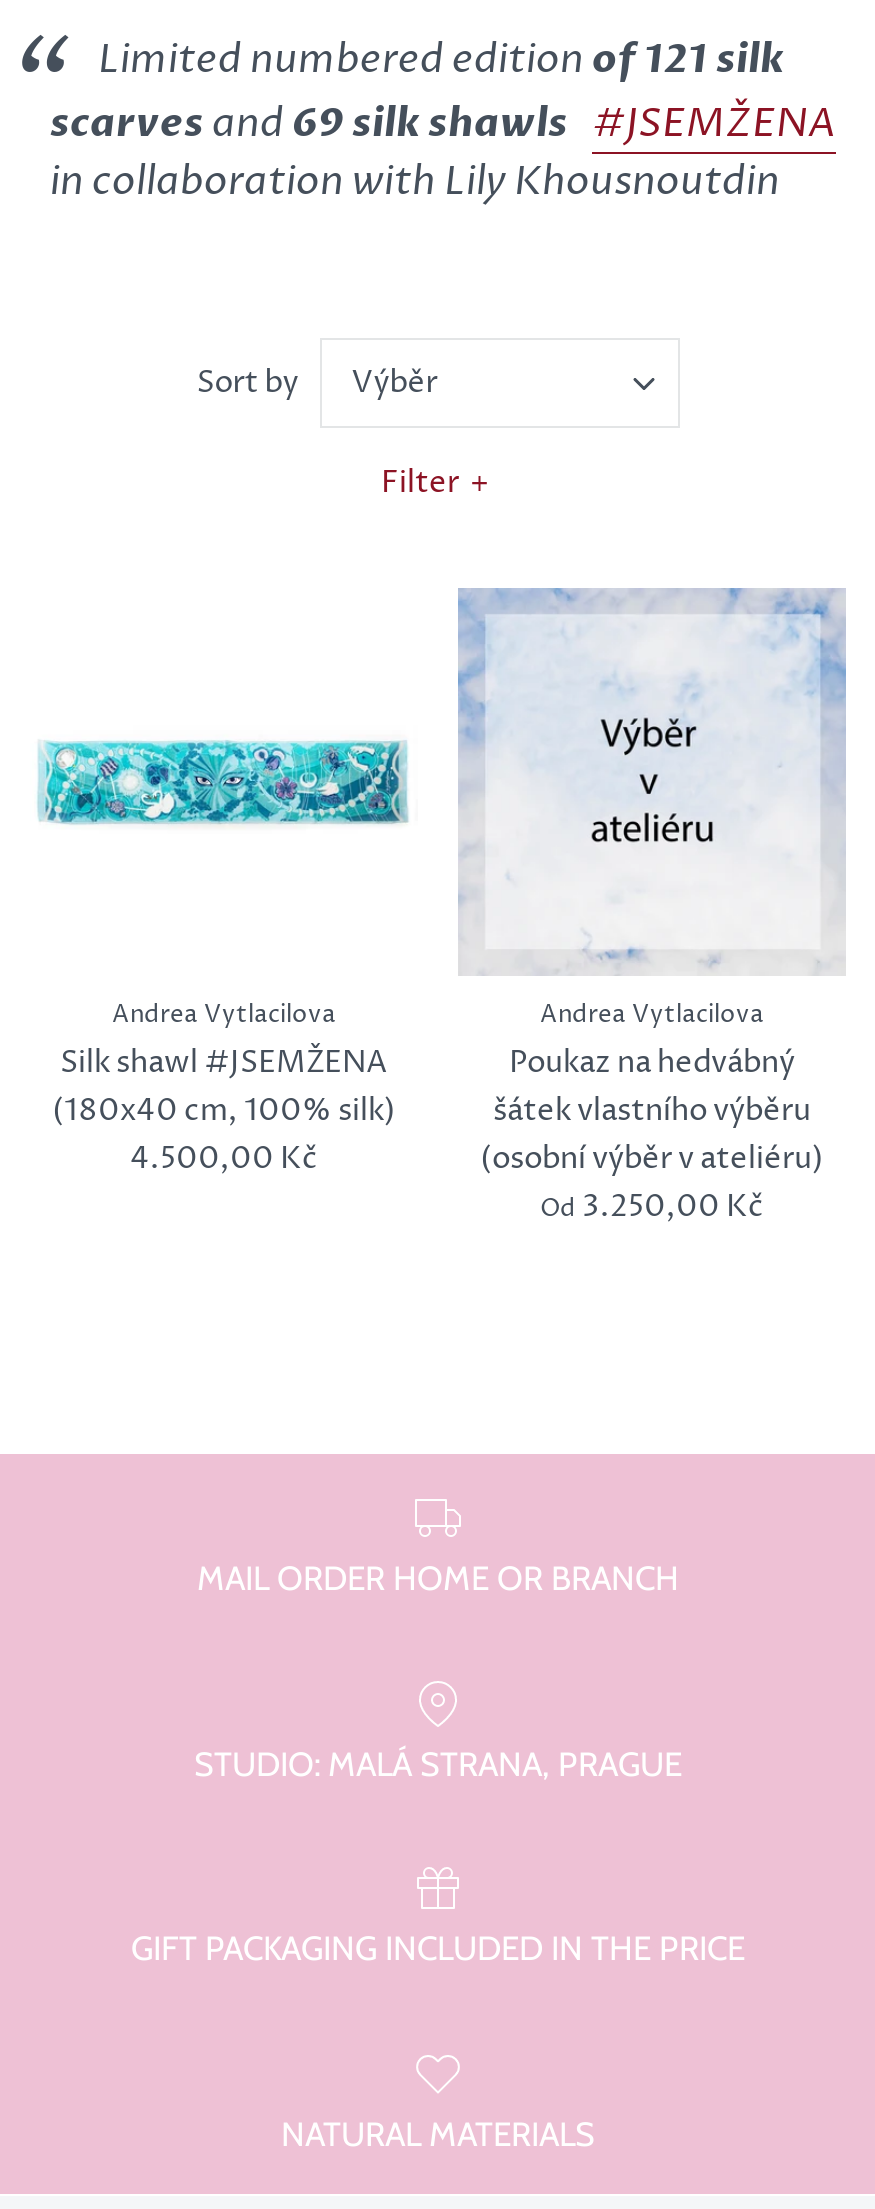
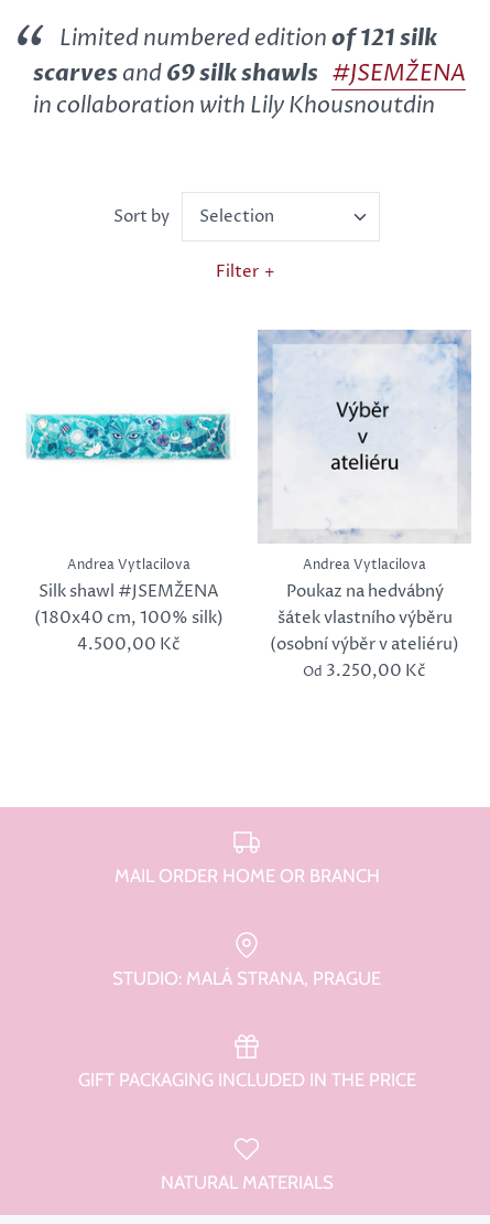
[352,361,438,403] Výběr -> [199,205,274,228] Selection

